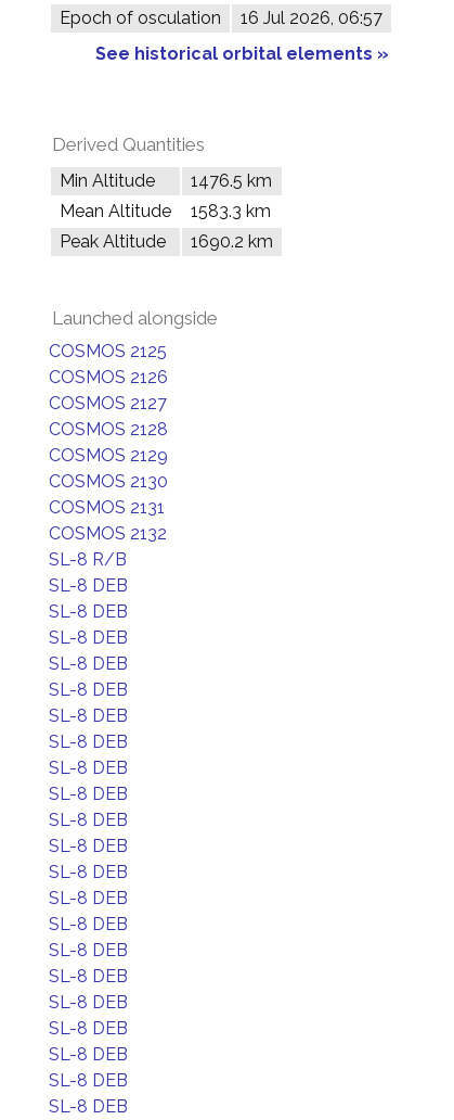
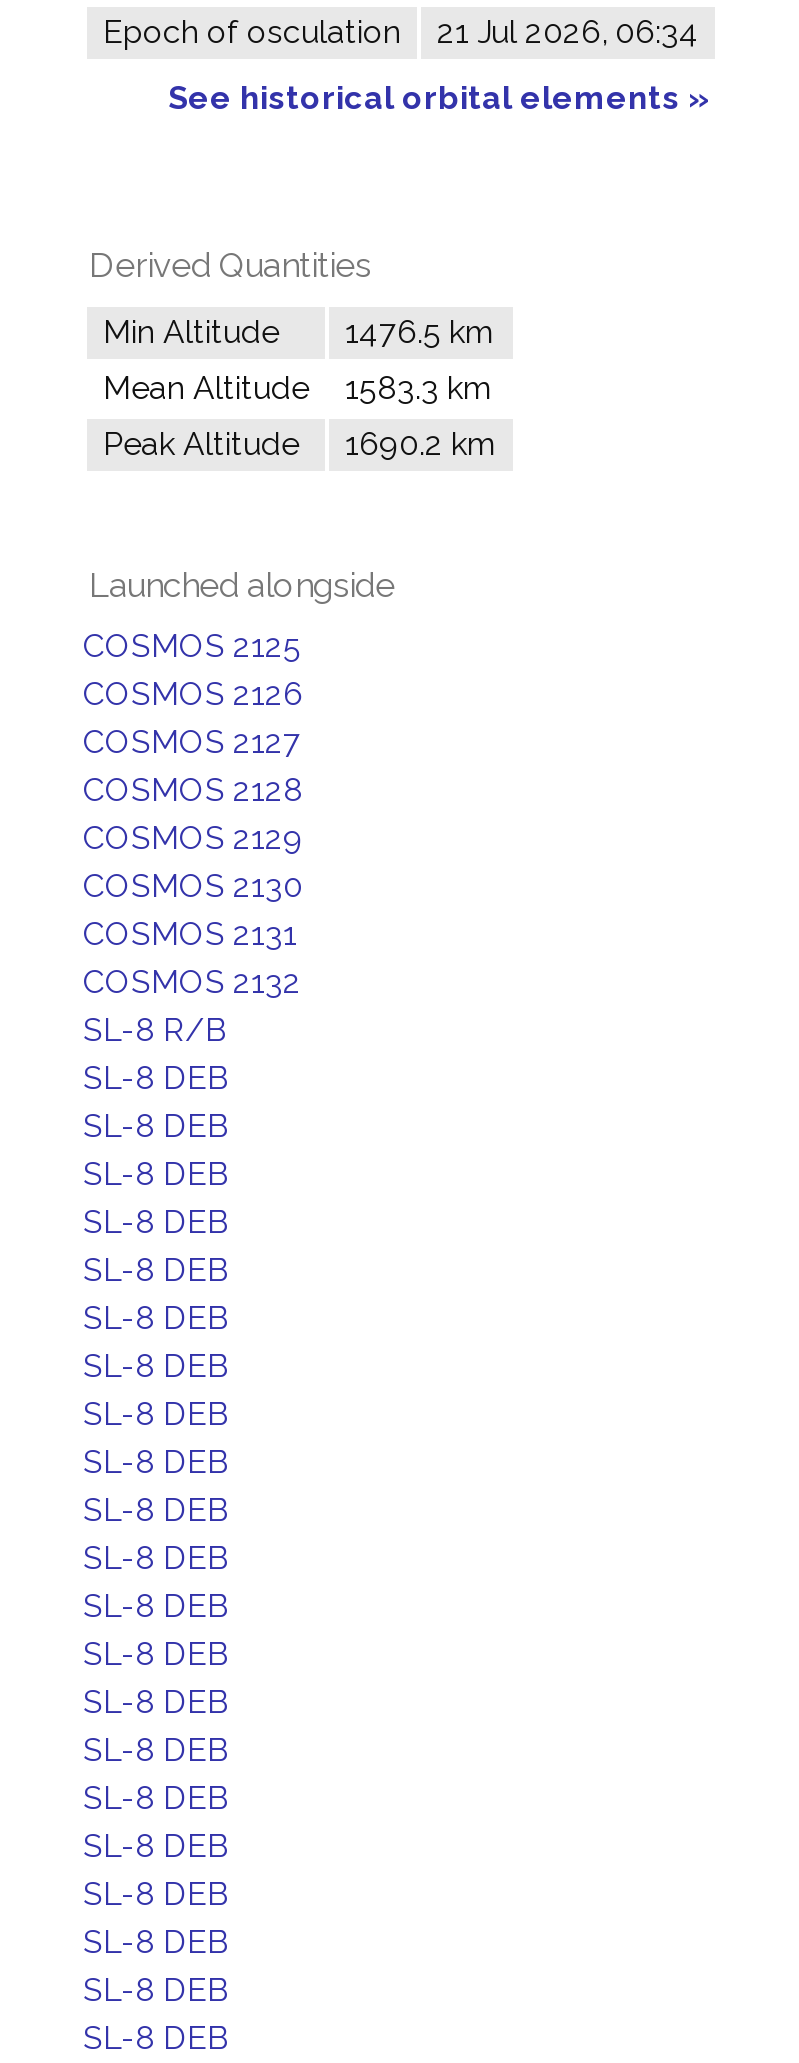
[60,8,382,28] Epoch of osculation 16 Jul 2026, 06:57 -> [103,13,699,51] Epoch of osculation 21 Jul 2026, 06:34

